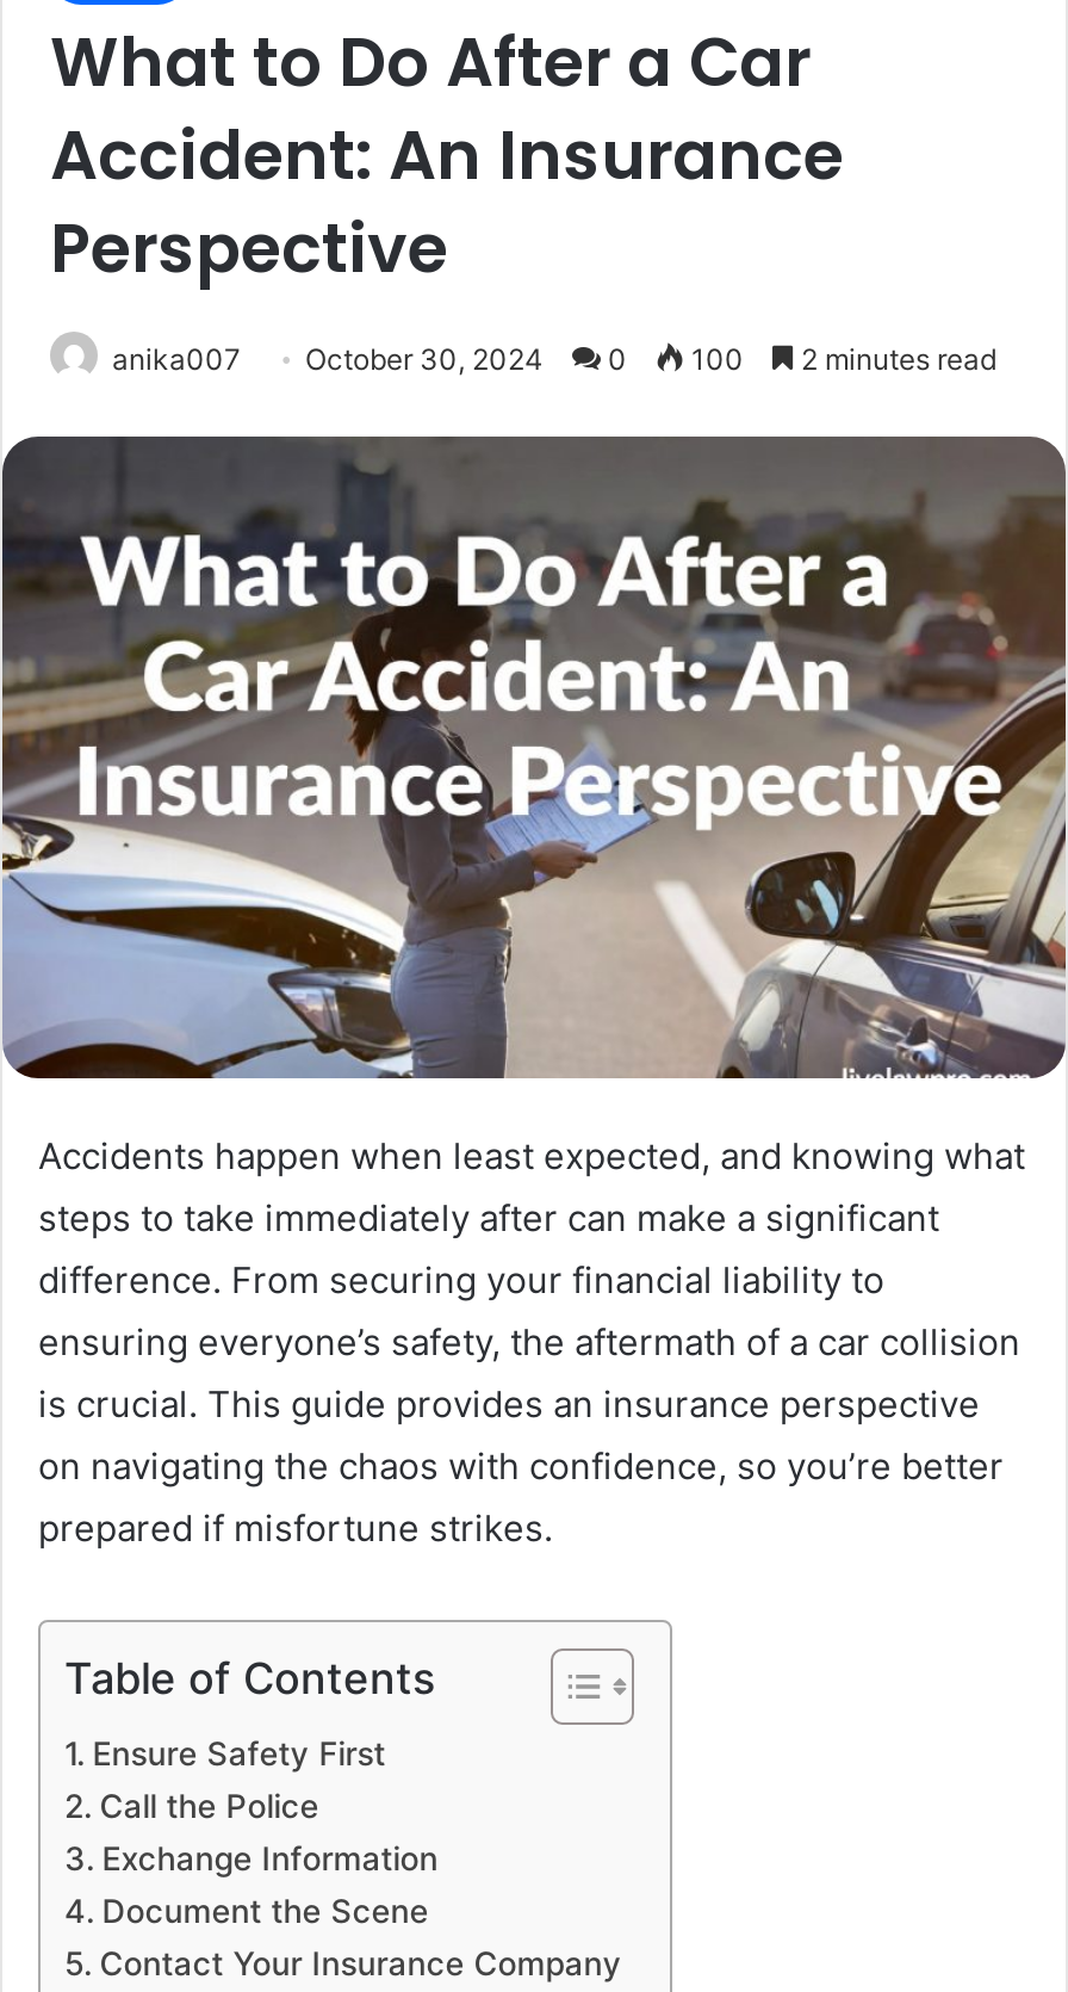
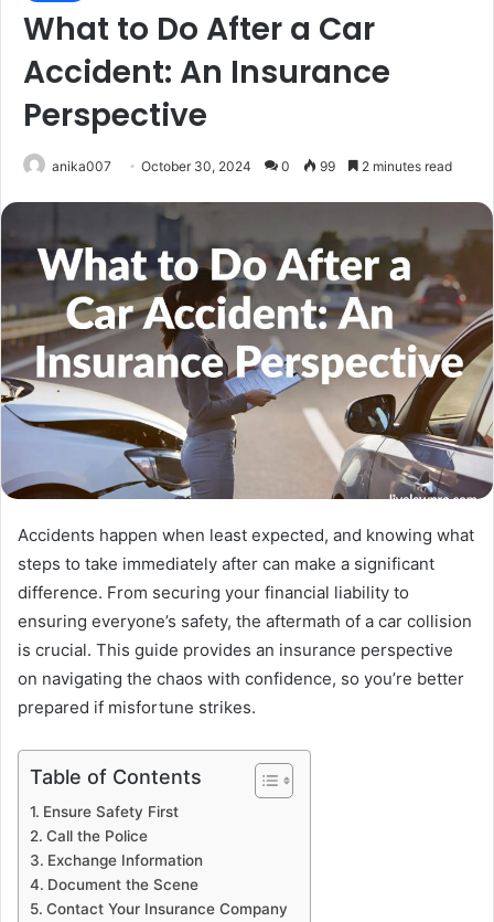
[112,341,996,377] anika007 October 30, 2024 0 100 2 minutes read -> [52,158,452,174] anika007 October 30, 2024 0 99 2 minutes read

